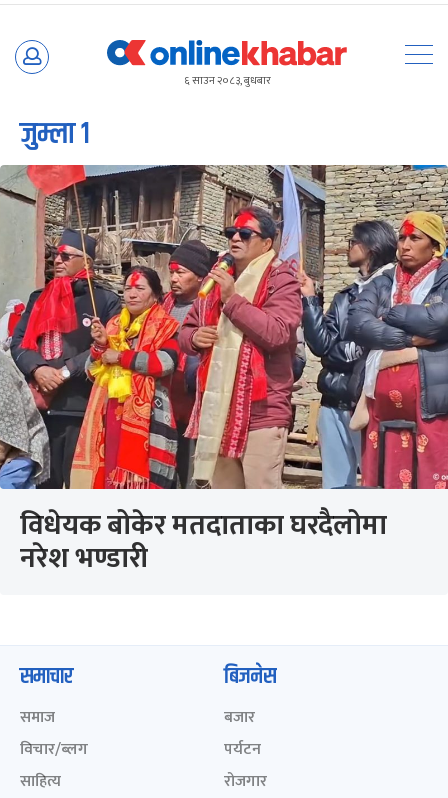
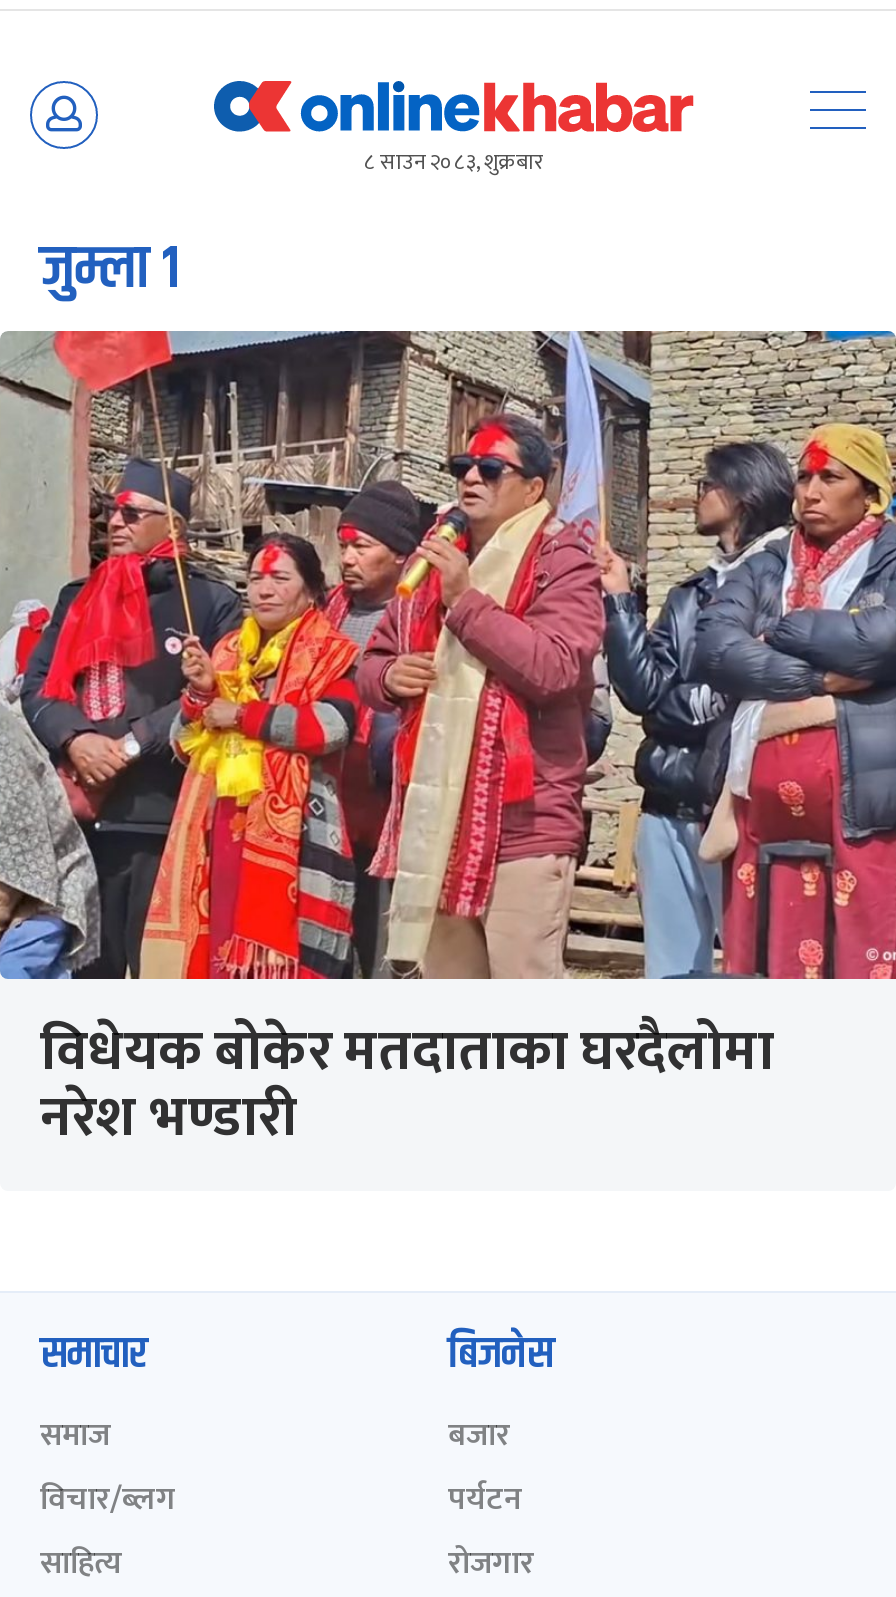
[183,72,270,90] ६ साउन २०८३, बुधबार -> [364,145,544,181] ८ साउन २०८३, शुक्रबार

